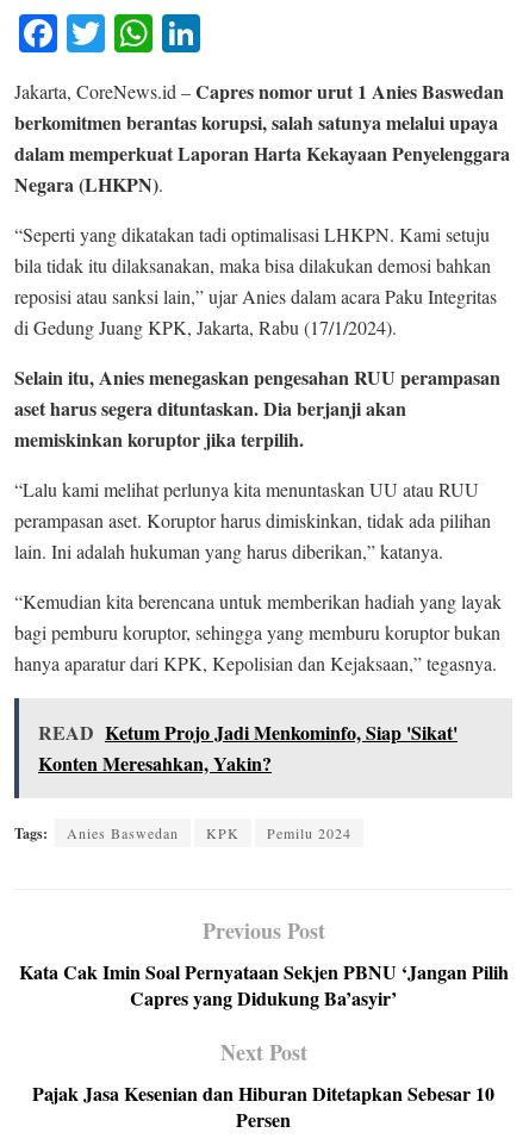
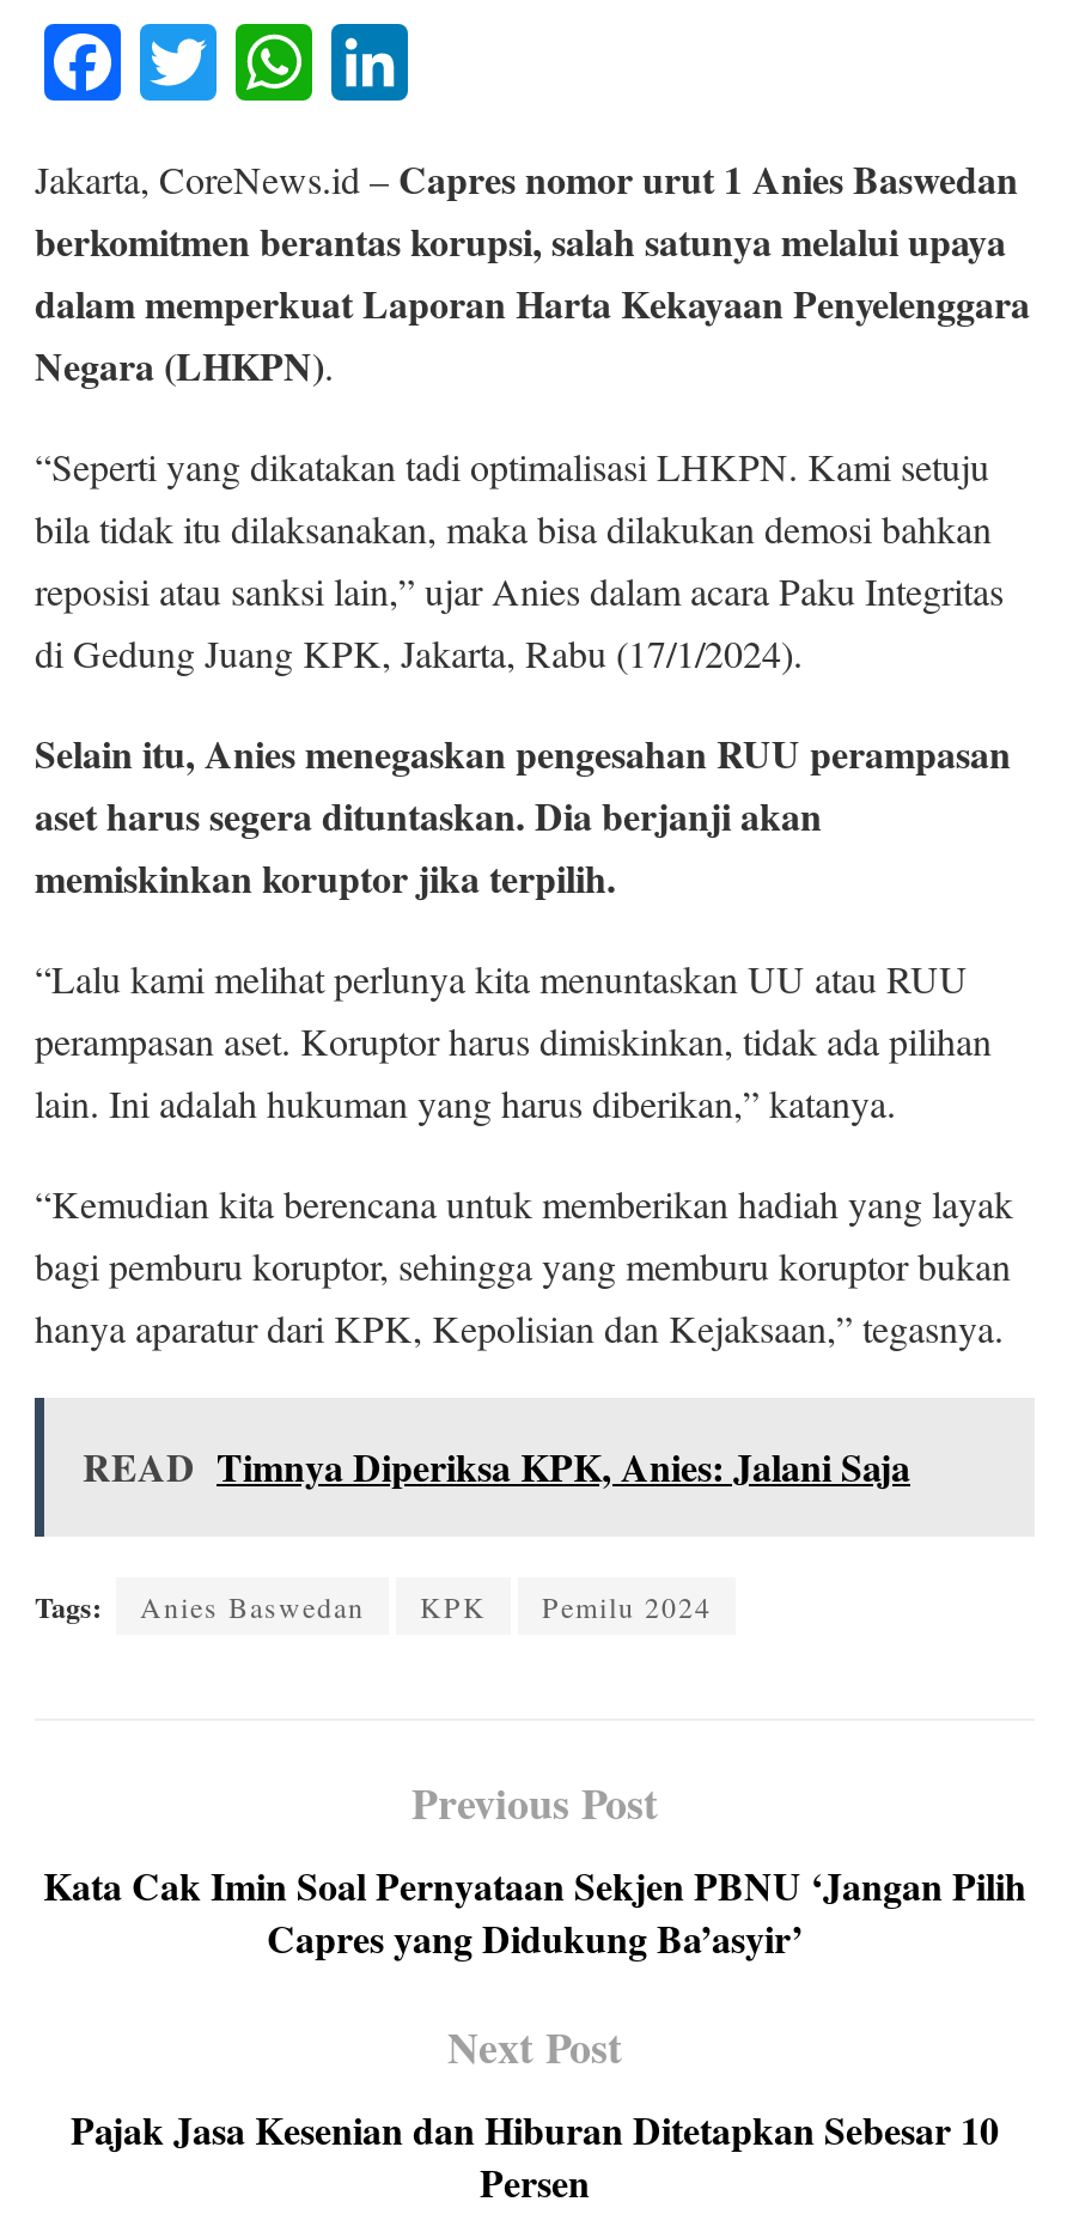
[38,719,458,777] READ Ketum Projo Jadi Menkominfo, Siap 'Sikat' | Konten Meresahkan, Yakin? -> [83,1440,910,1495] READ Timnya Diperiksa KPK, Anies: Jalani Saja

